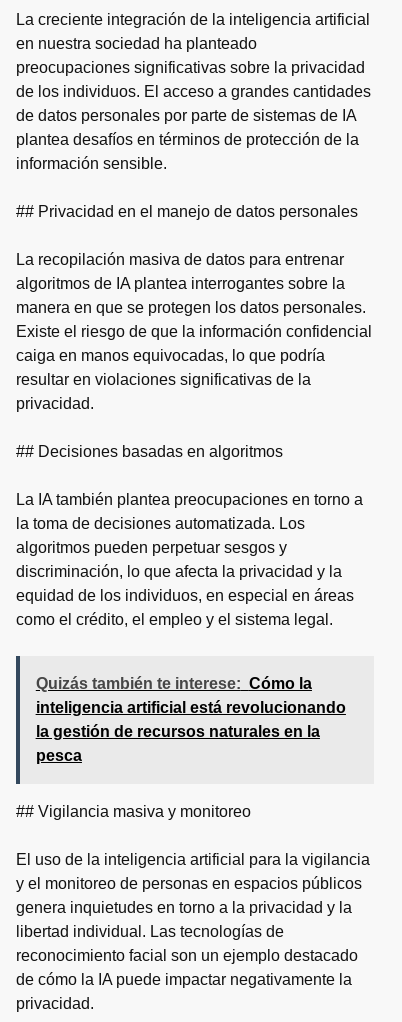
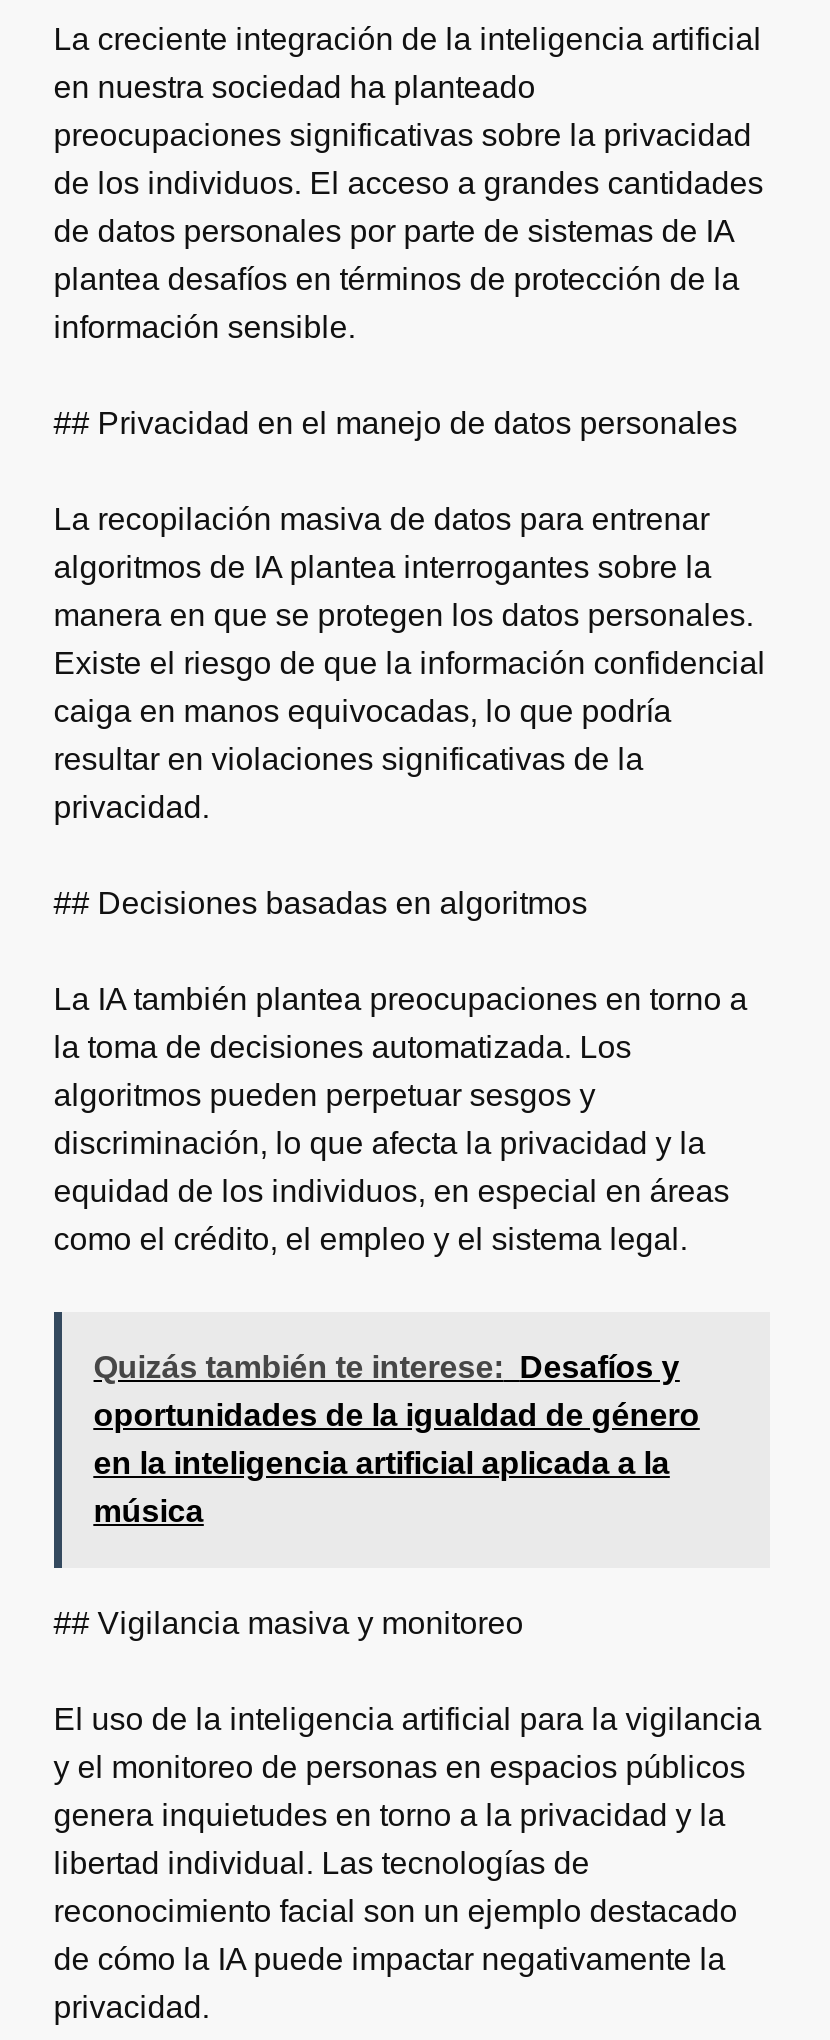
[36,674,346,763] Quizás también te interese: Cómo la | inteligencia artificial está revolucionando | la gestión de recursos naturales en la | pesca -> [94,1349,700,1527] Quizás también te interese: Desafíos y | oportunidades de la igualdad de género | en la inteligencia artificial aplicada a la | música

